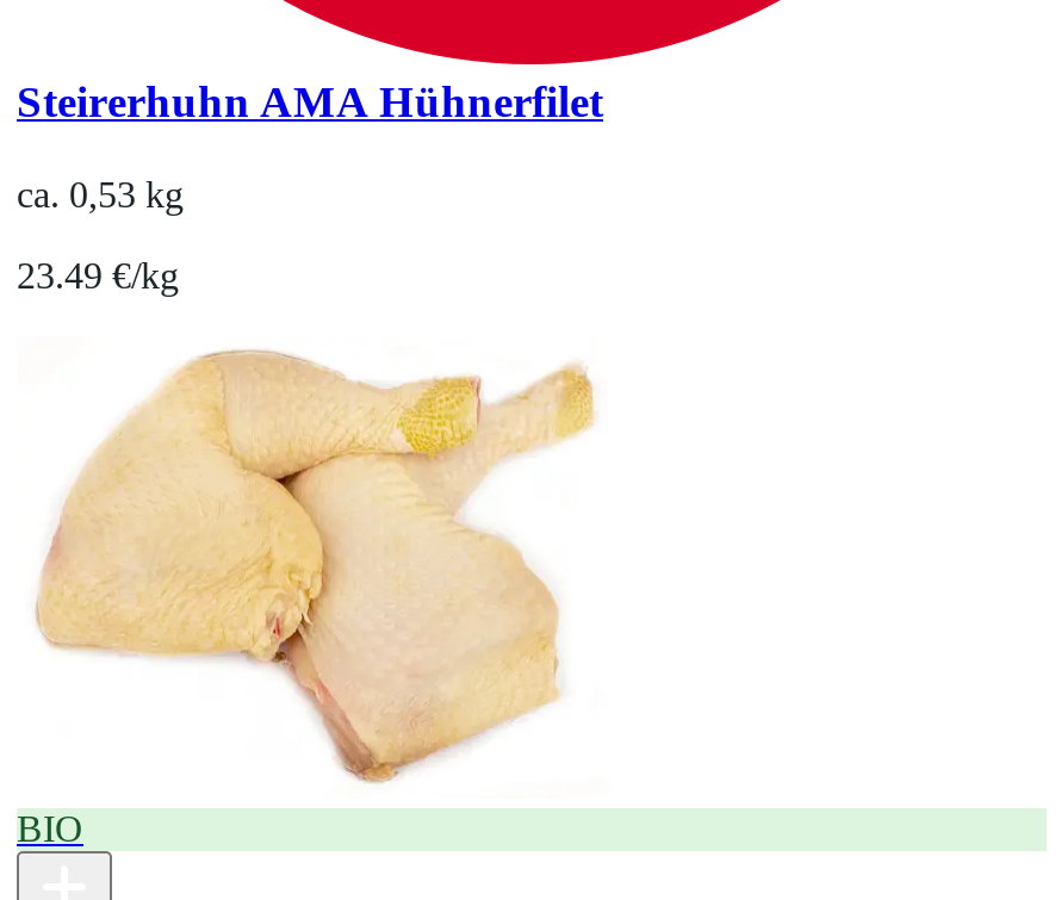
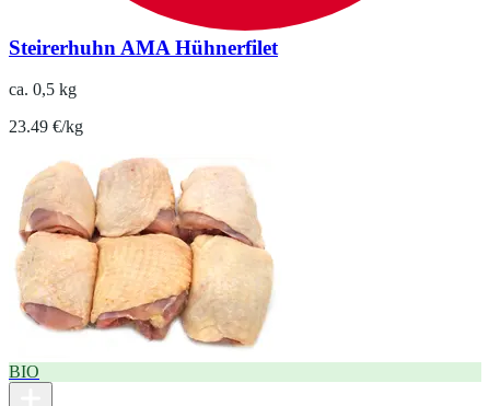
[17,175,184,216] ca. 0,53 kg -> [9,80,77,99] ca. 0,5 kg
[41,348,596,784] [image] -> [19,158,273,350] [image]

